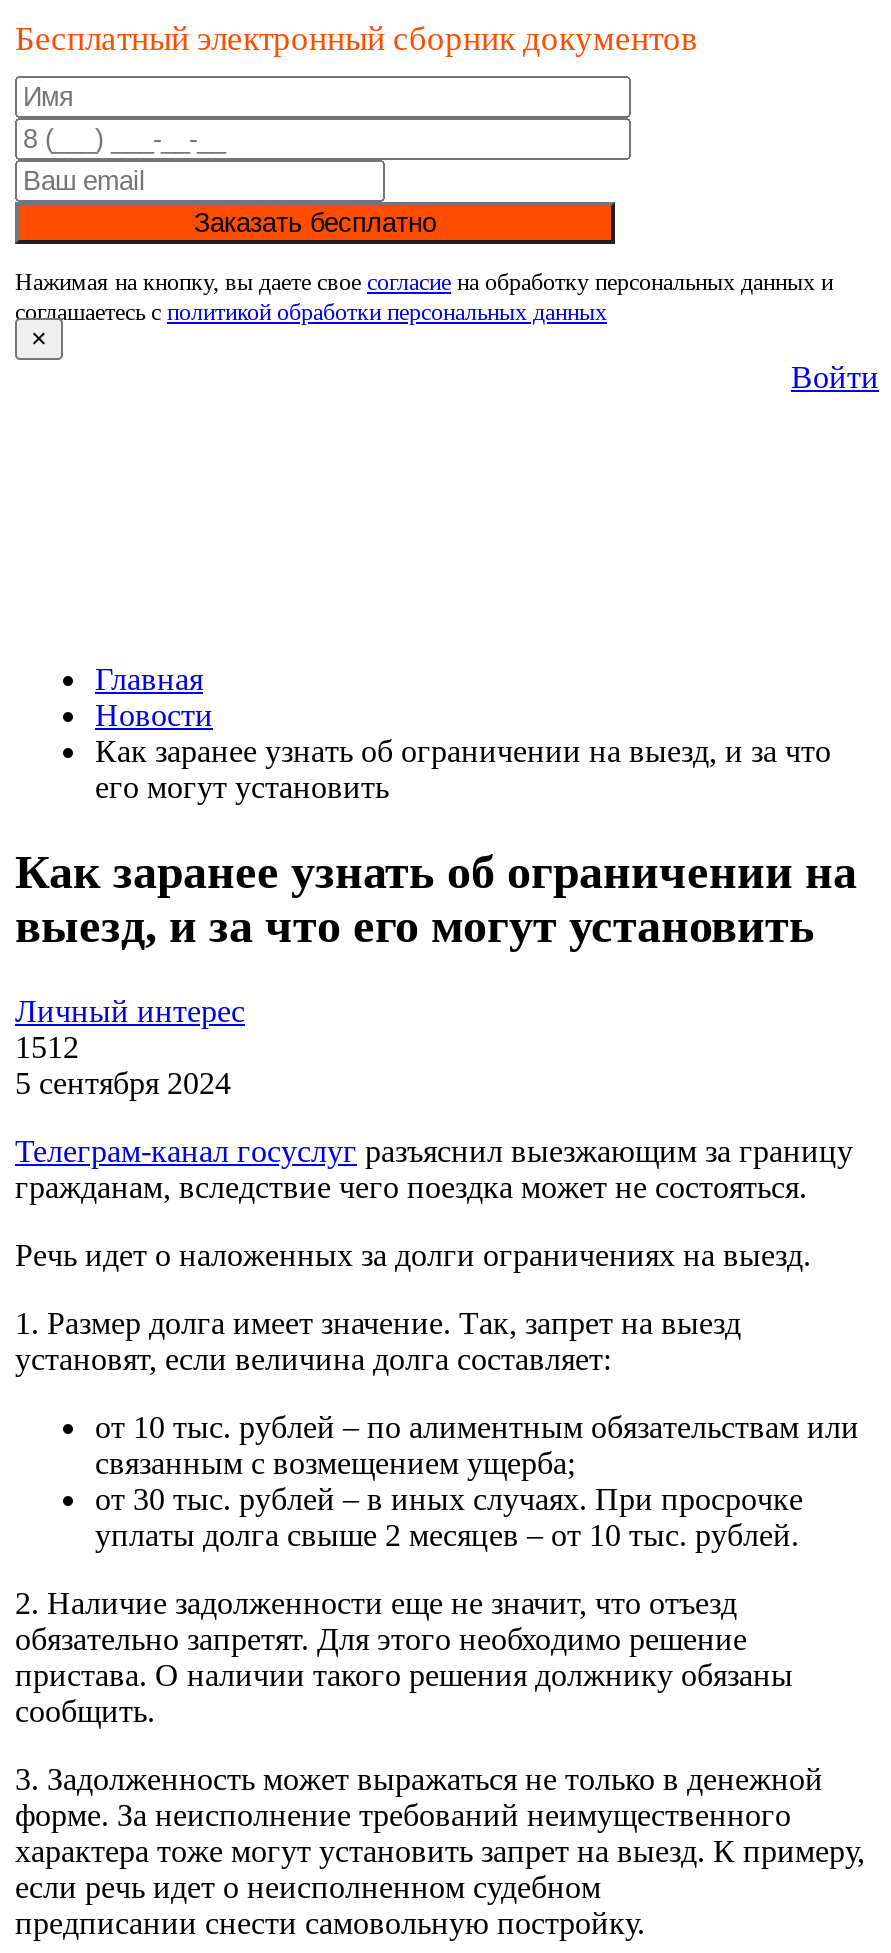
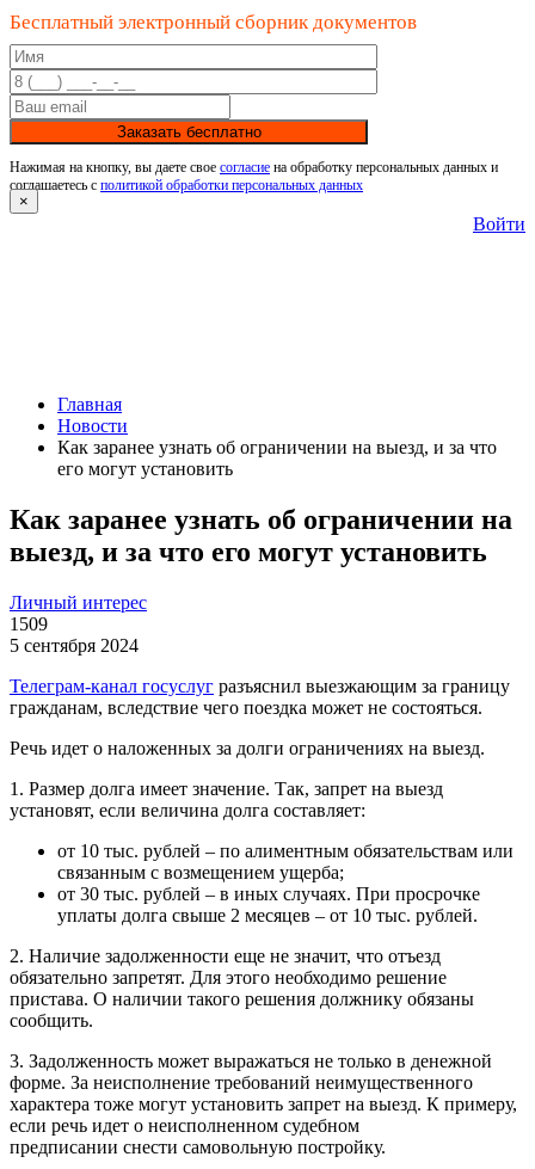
[15,1030,79,1064] 1512 -> [10,614,48,634] 1509

